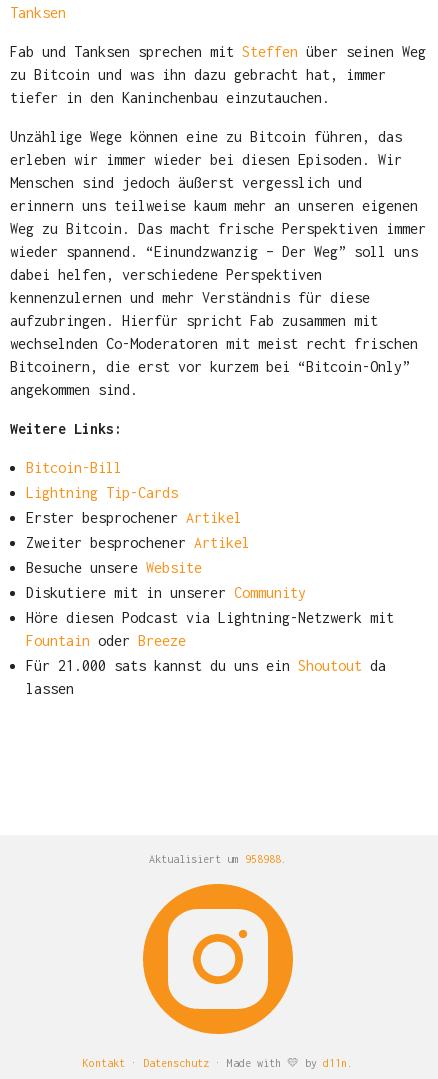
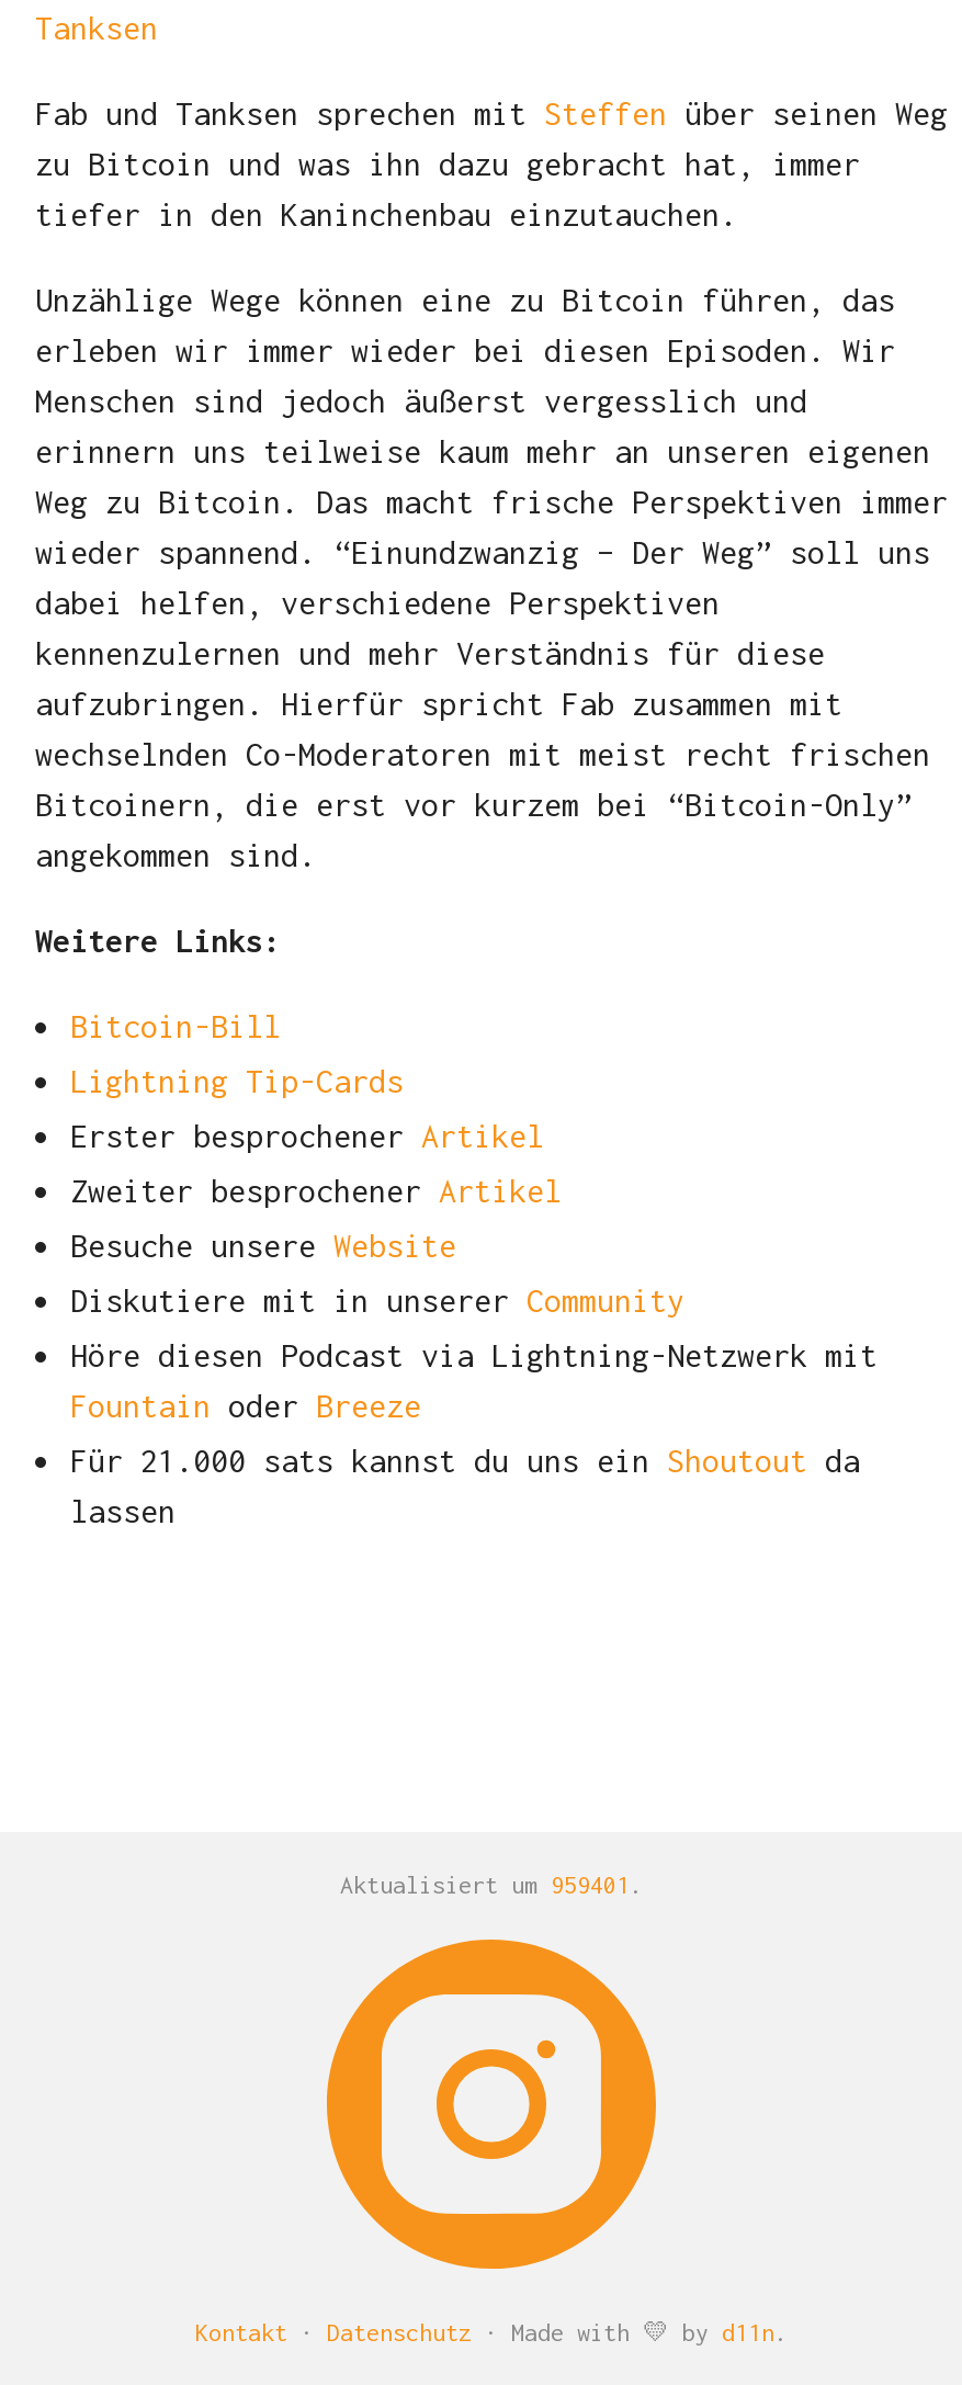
[149,853,287,865] Aktualisiert um 958988. -> [340,1873,643,1899] Aktualisiert um 959401.

